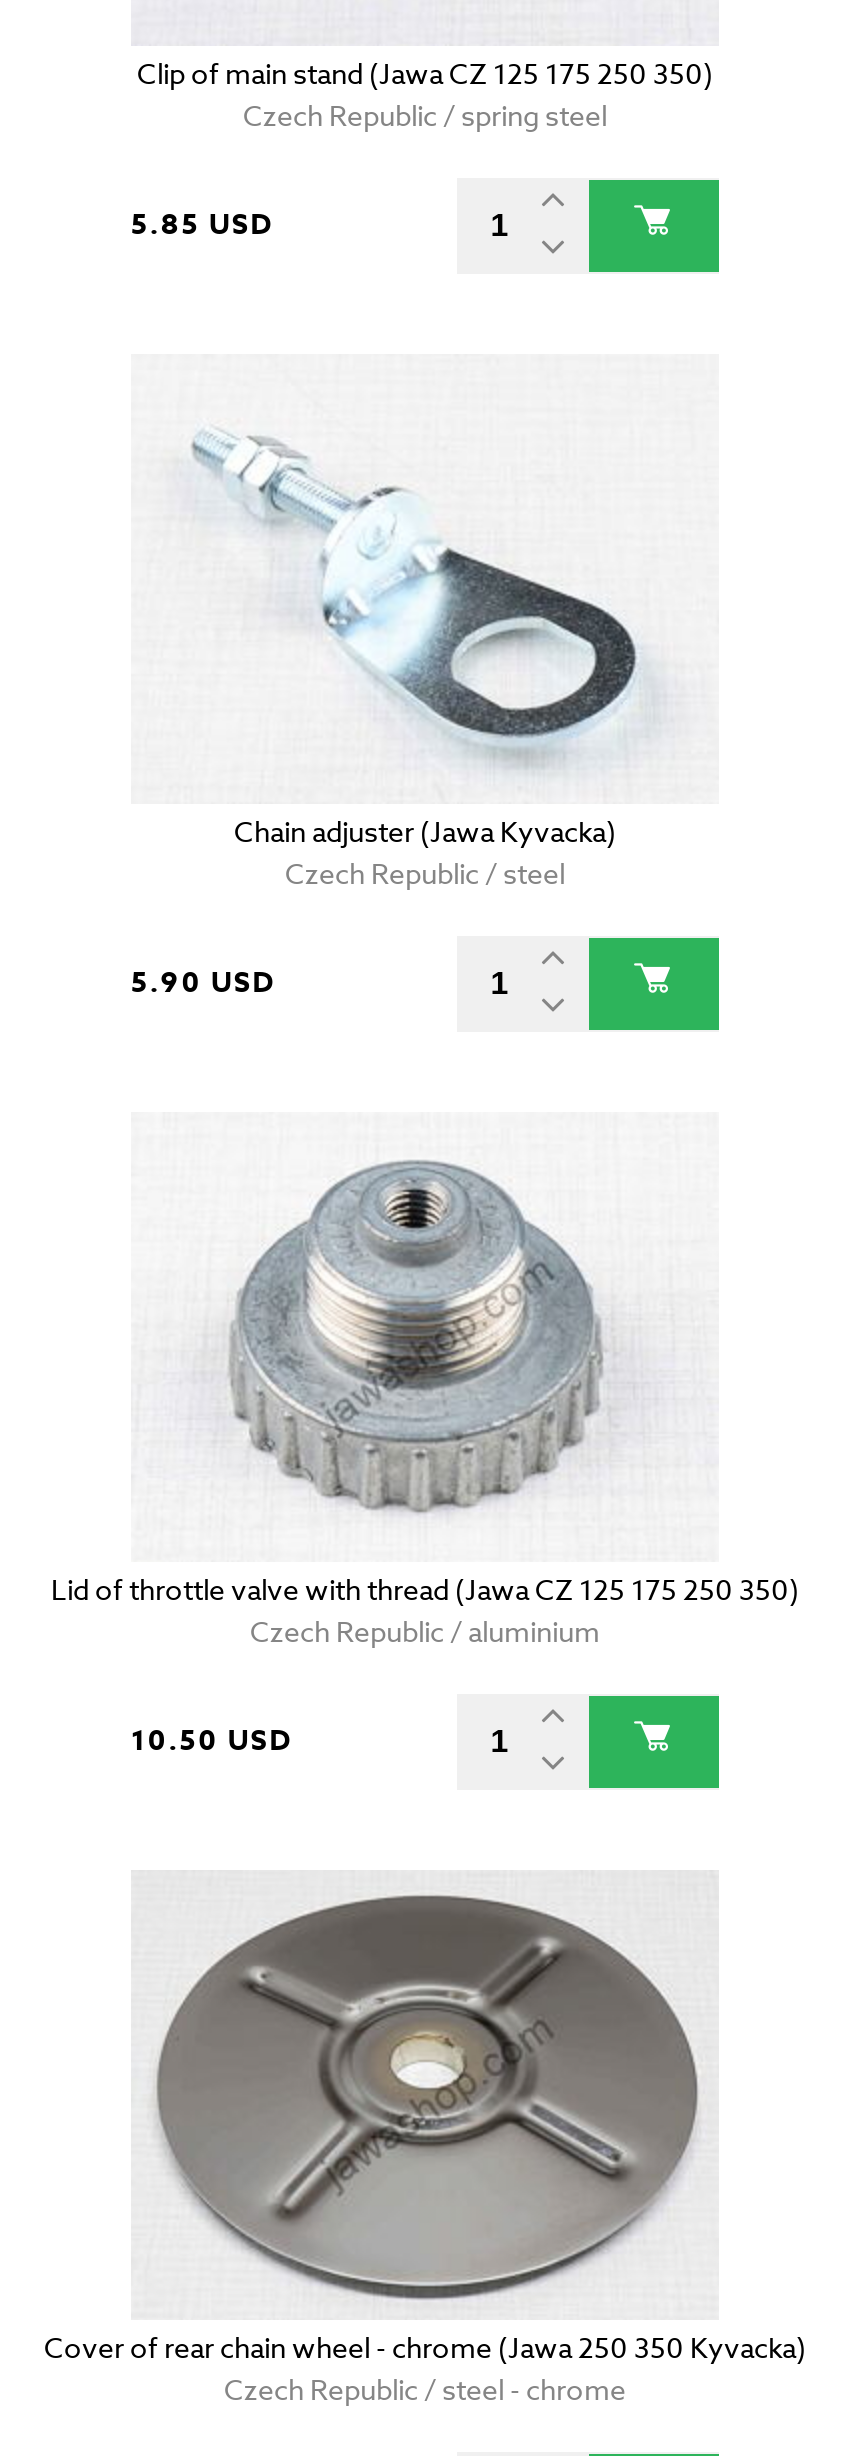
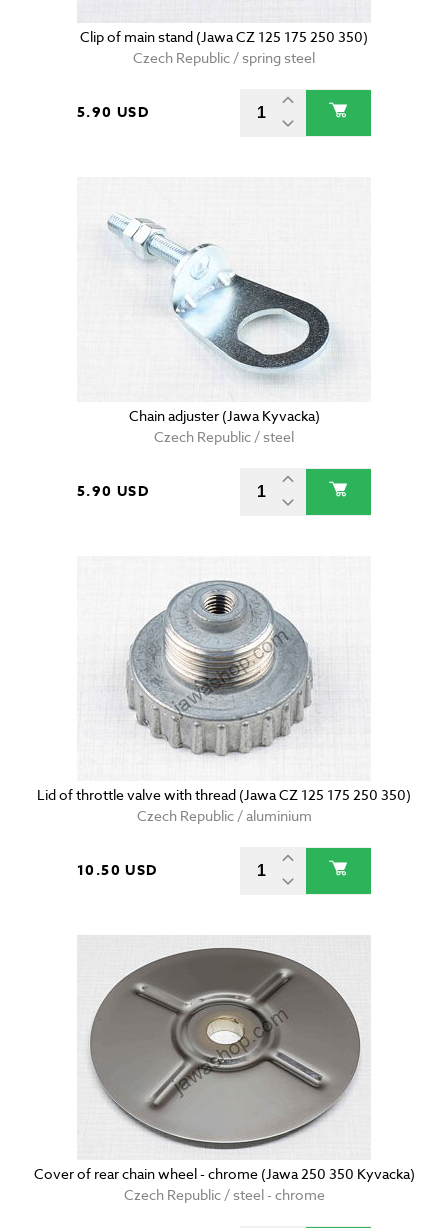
[131,205,273,247] 5.85 USD -> [77,102,149,123] 5.90 USD

